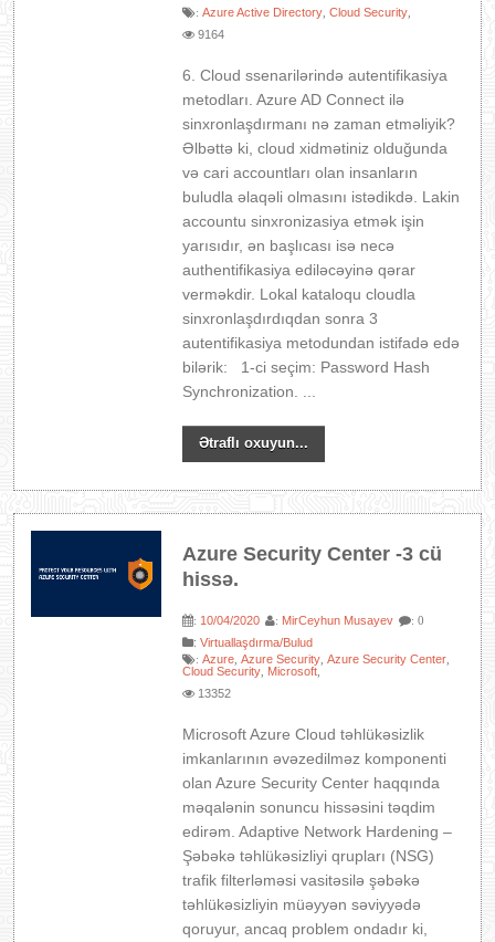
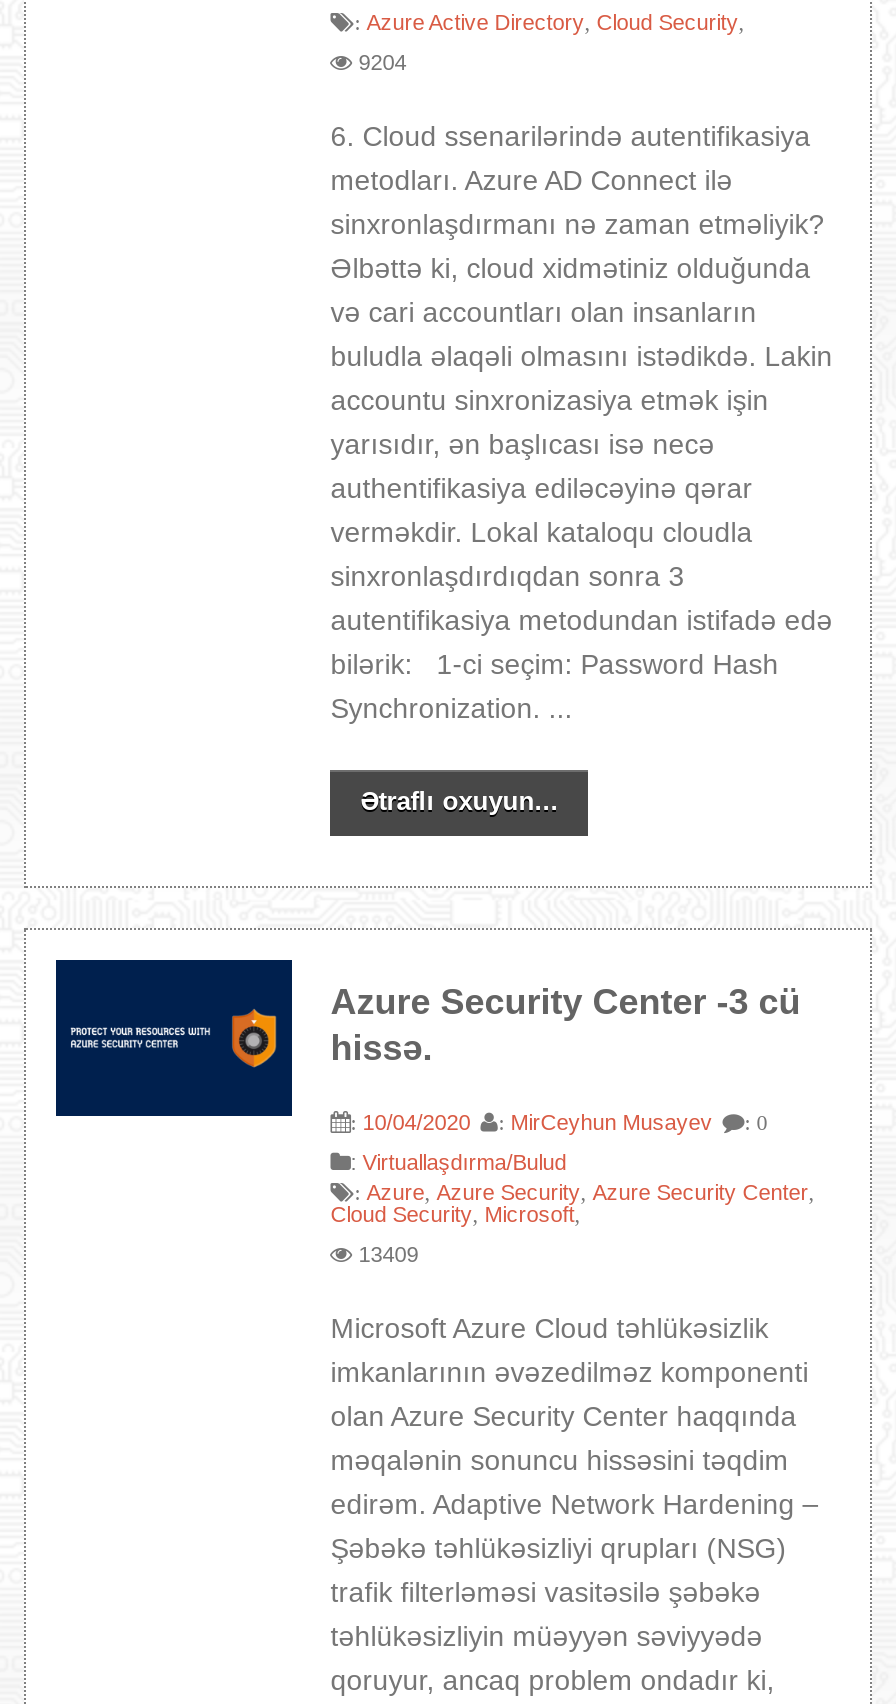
[195,28,225,41] 9164 -> [352,50,406,74] 9204
[195,687,231,700] 13352 -> [352,1242,418,1266] 13409

